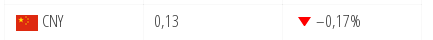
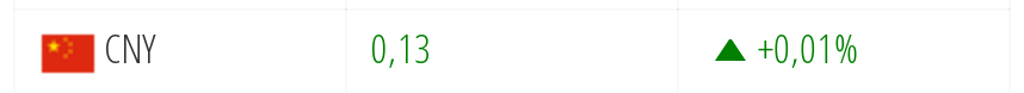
[316,9,361,32] –0,17% -> [757,21,860,76] +0,01%

